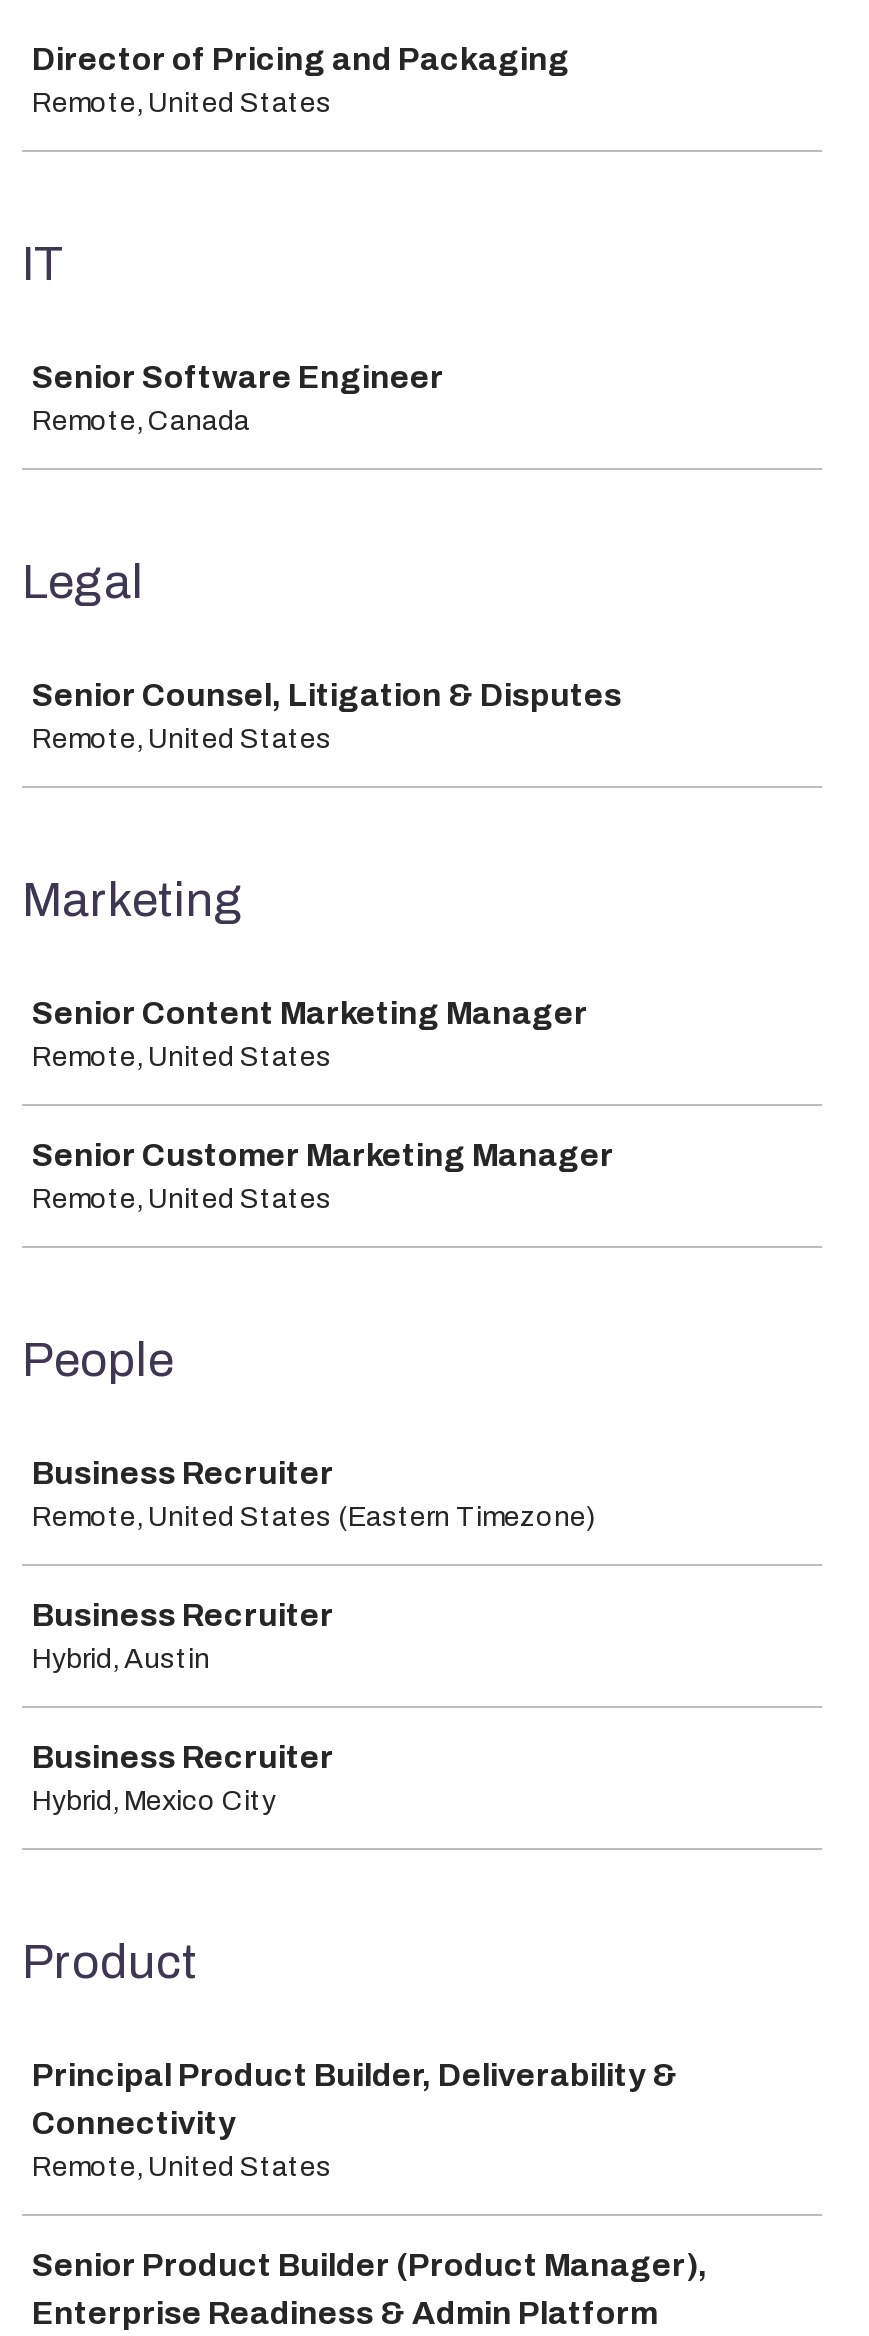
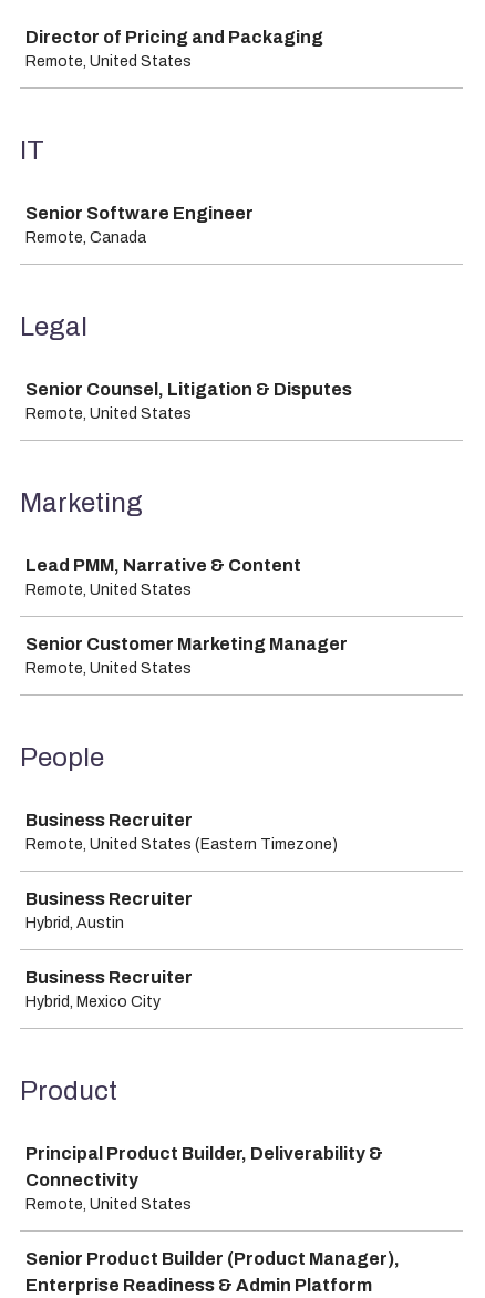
[32,996,588,1030] Senior Content Marketing Manager -> [25,556,301,575] Lead PMM, Narrative & Content

